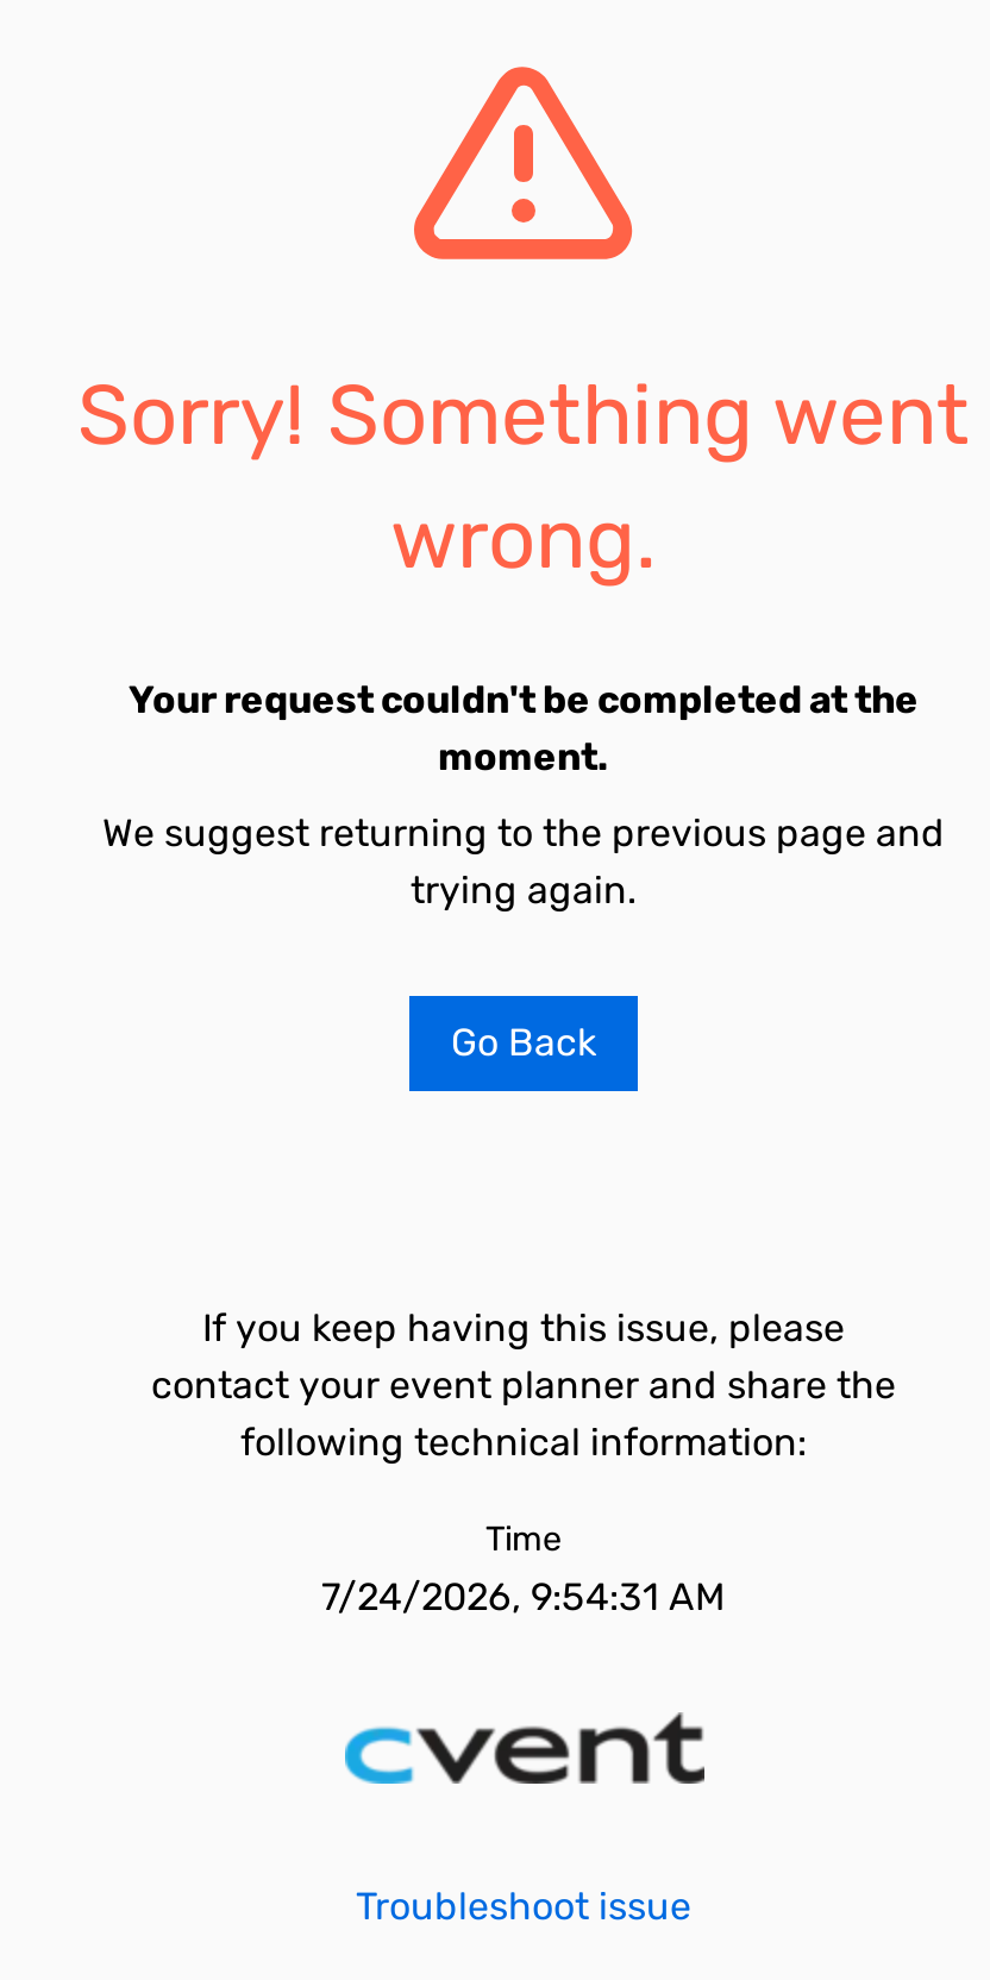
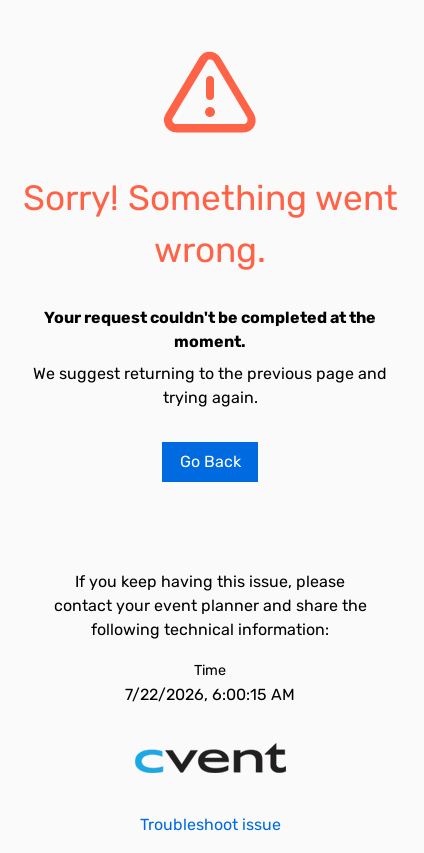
[321,1574,726,1619] 7/24/2026, 9:54:31 AM -> [125,685,295,704] 7/22/2026, 6:00:15 AM

